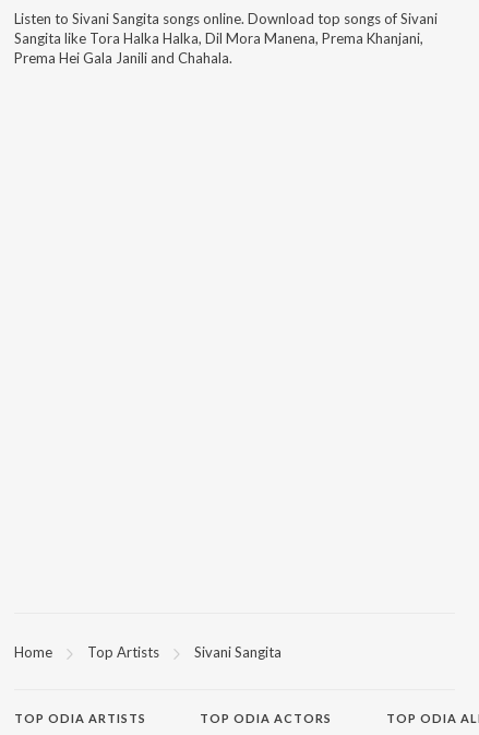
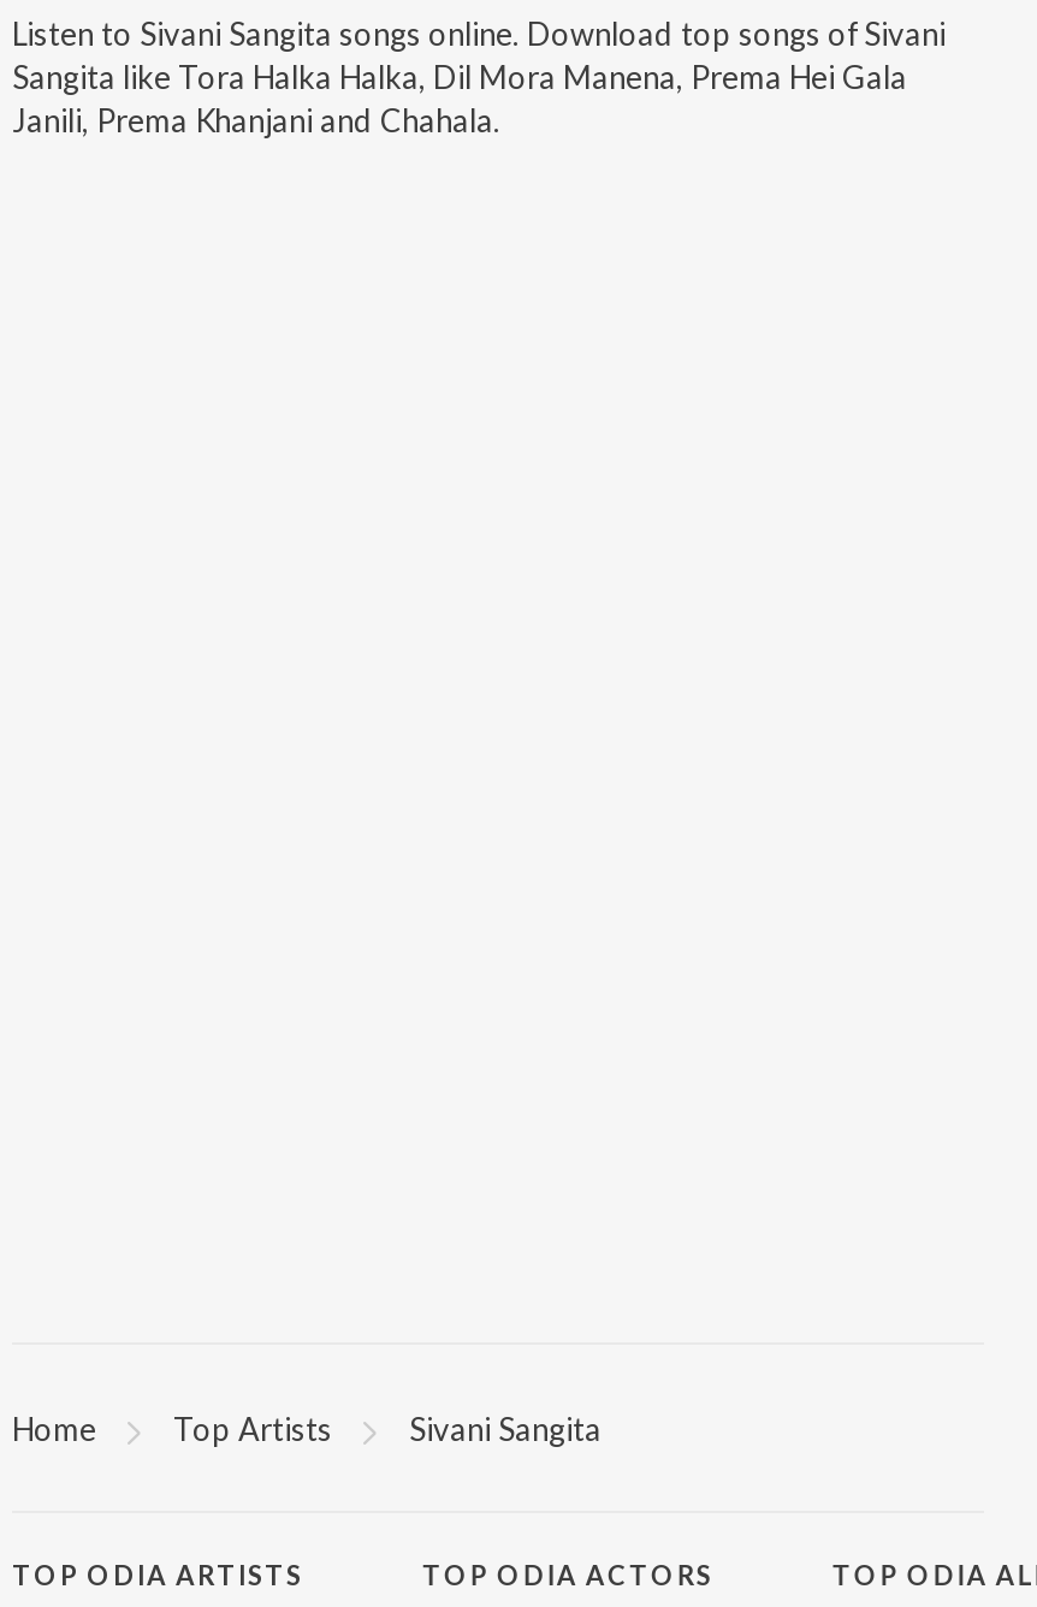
[14,29,423,66] Sangita like Tora Halka Halka, Dil Mora Manena, Prema Khanjani, | Prema Hei Gala Janili and Chahala. -> [12,57,907,139] Sangita like Tora Halka Halka, Dil Mora Manena, Prema Hei Gala | Janili, Prema Khanjani and Chahala.

